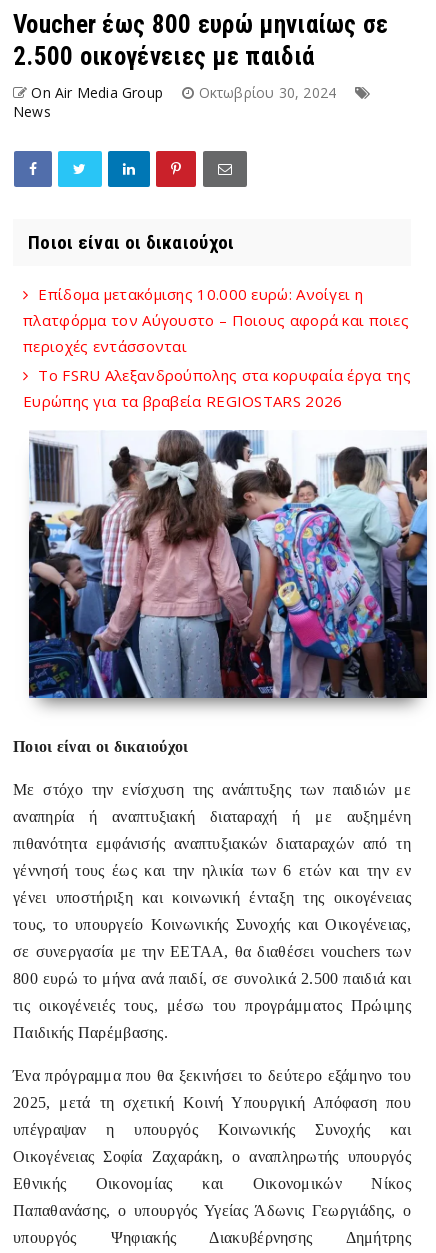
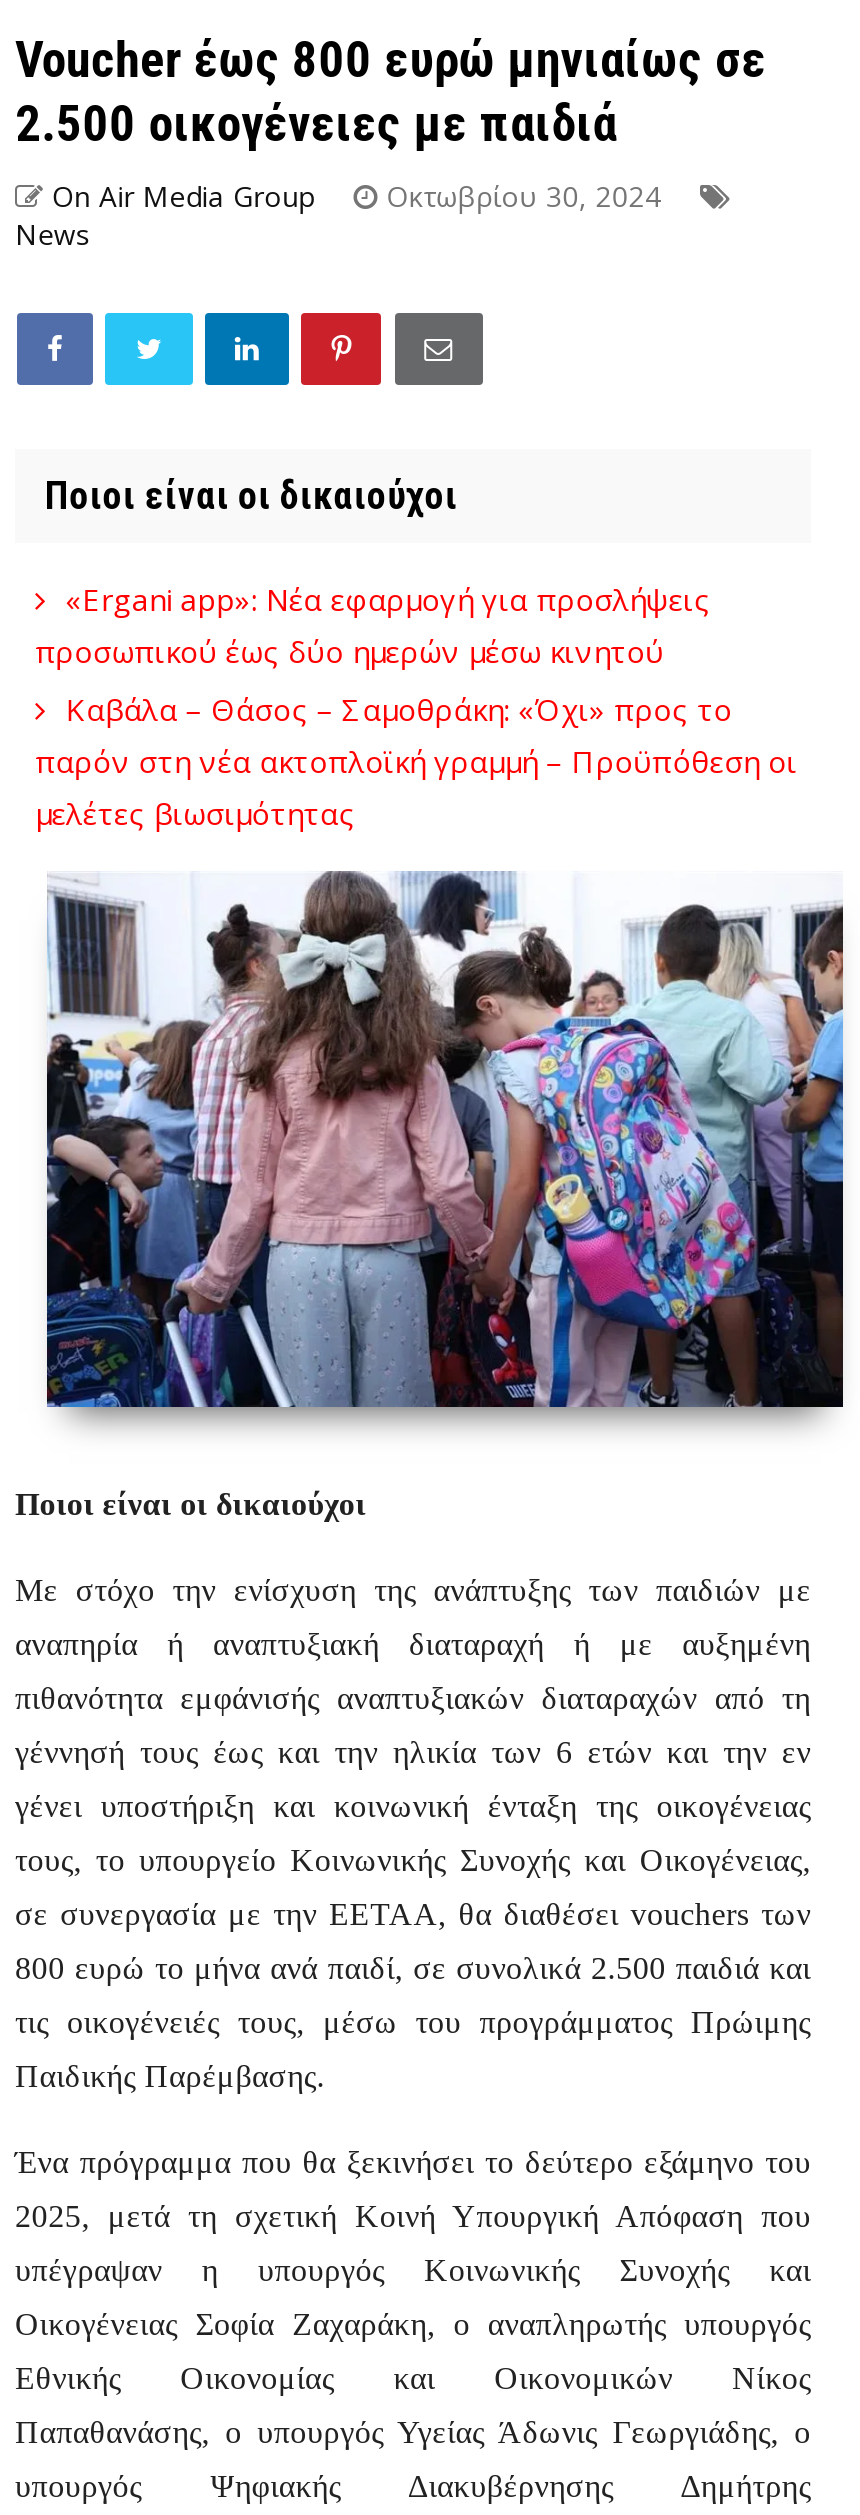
[23,284,411,411] Επίδομα μετακόμισης 10.000 ευρώ: Ανοίγει η | πλατφόρμα τον Αύγουστο – Ποιους αφορά και ποιες | περιοχές εντάσσονται | Το FSRU Αλεξανδρούπολης στα κορυφαία έργα της | Ευρώπης για τα βραβεία REGIOSTARS 2026 -> [35,579,797,833] «Ergani app»: Νέα εφαρμογή για προσλήψεις | προσωπικού έως δύο ημερών μέσω κινητού | Καβάλα – Θάσος – Σαμοθράκη: «Όχι» προς το | παρόν στη νέα ακτοπλοϊκή γραμμή – Προϋπόθεση οι | μελέτες βιωσιμότητας

